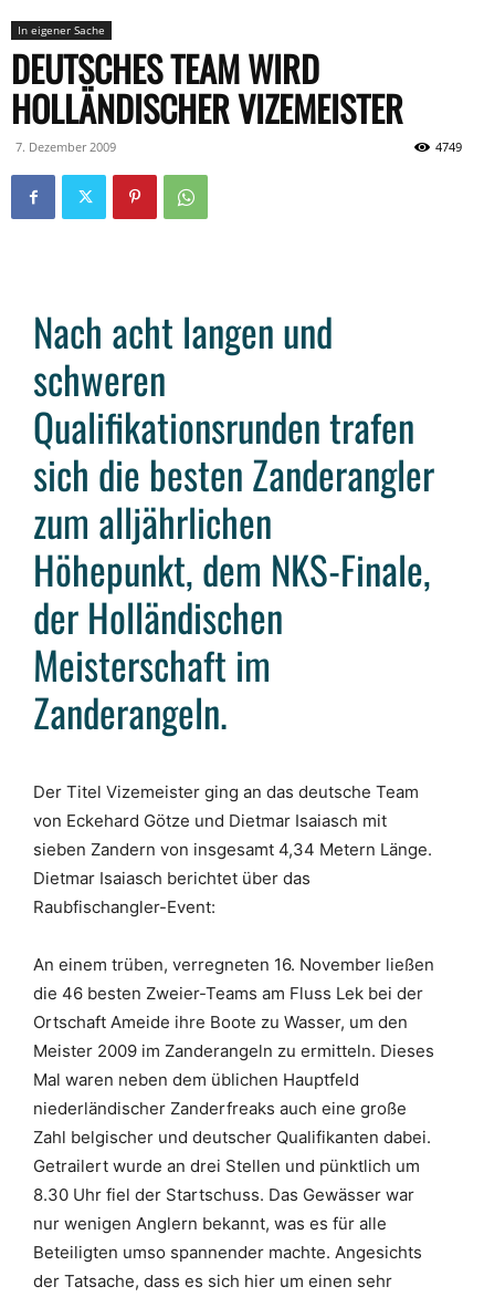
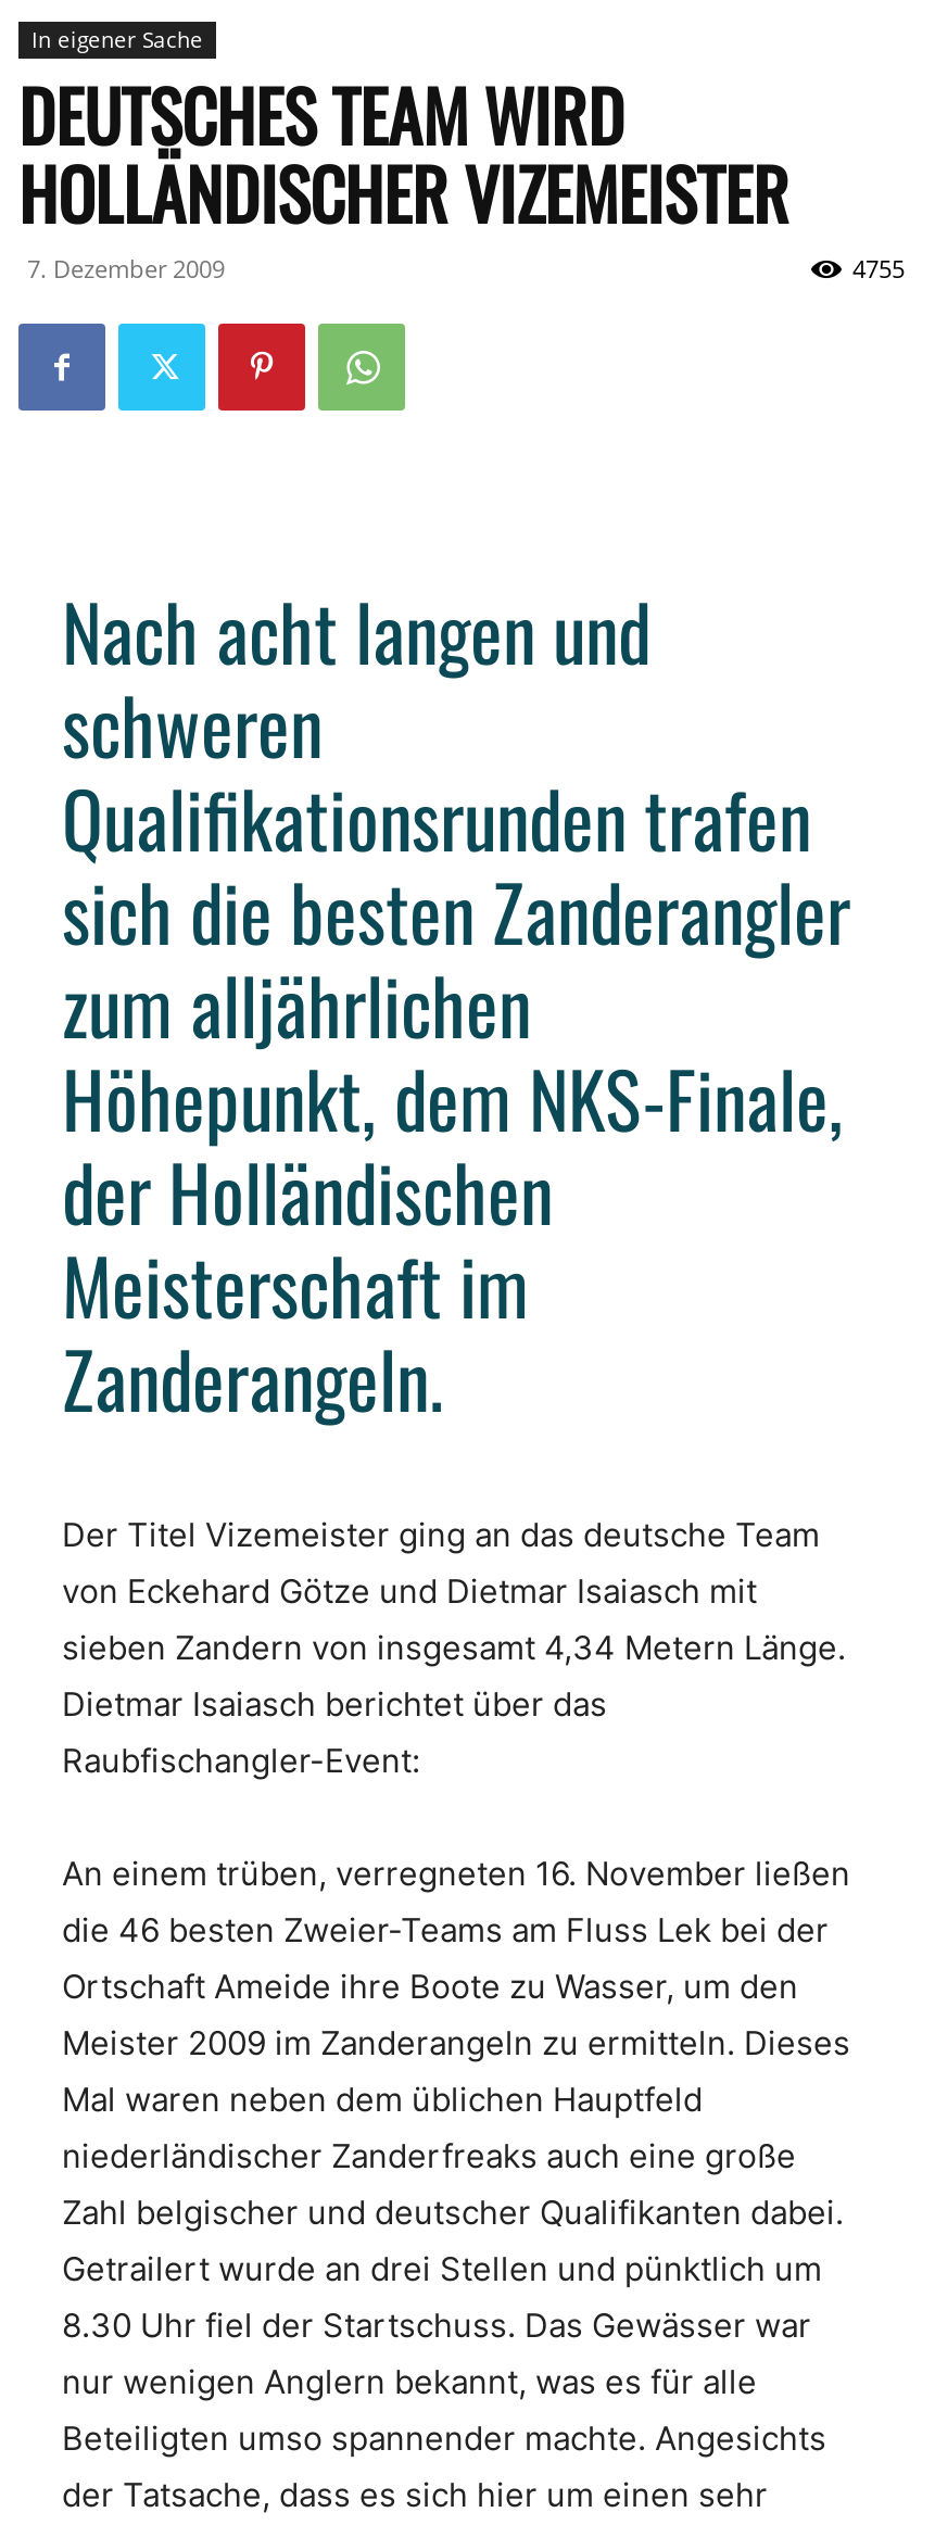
[435,138,462,155] 4749 -> [852,252,905,285] 4755

